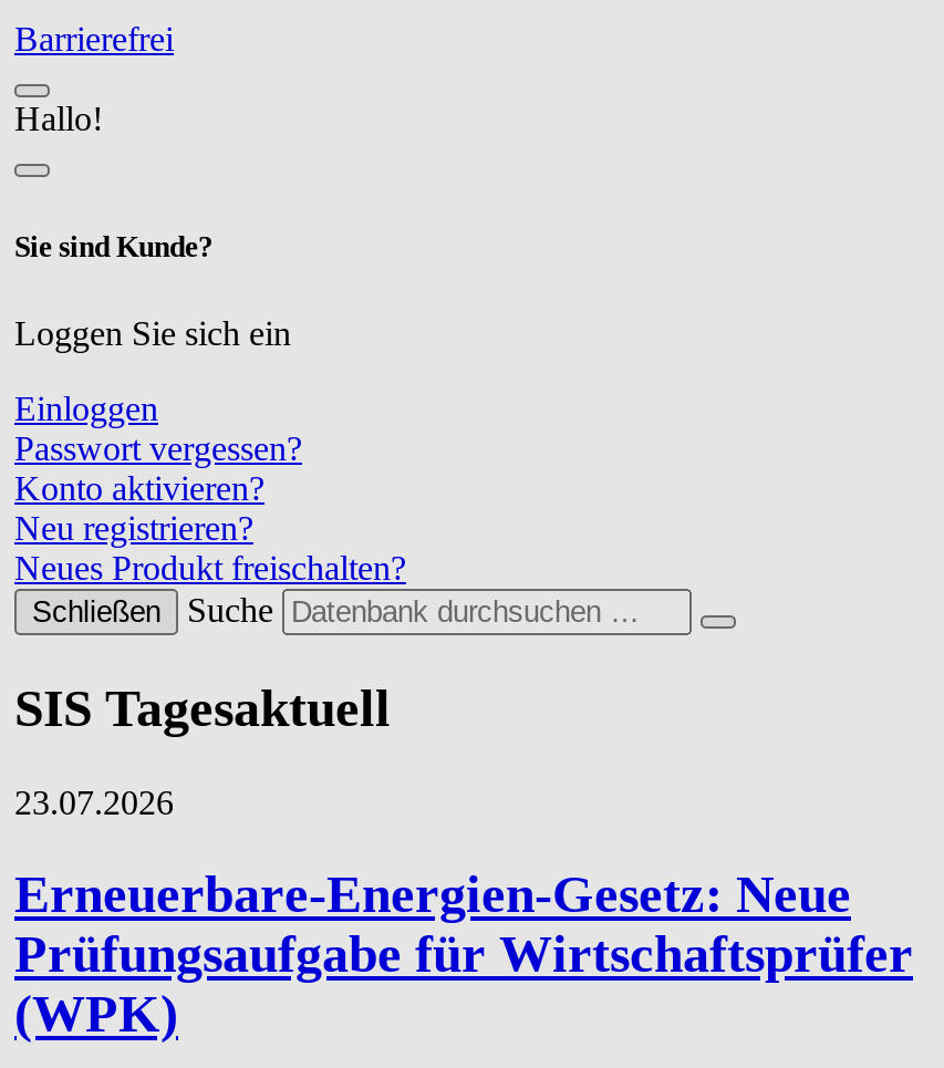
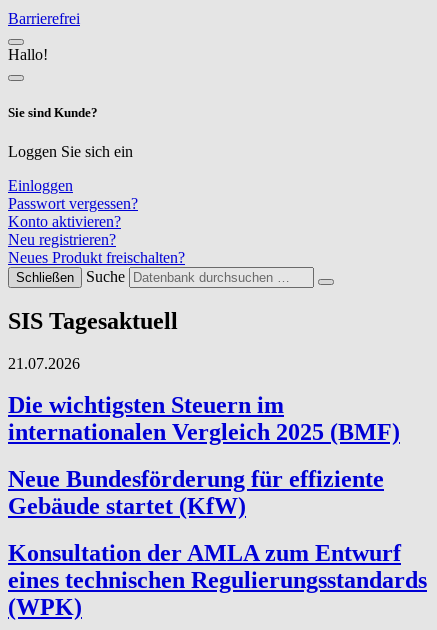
[14,782,913,984] 23.07.2026 | Erneuerbare-Energien-Gesetz: Neue | Prüfungsaufgabe für Wirtschaftsprüfer -> [8,354,427,593] 21.07.2026 | Die wichtigsten Steuern im | internationalen Vergleich 2025 (BMF) | Neue Bundesförderung für effiziente | Gebäude startet (KfW) | Konsultation der AMLA zum Entwurf | eines technischen Regulierungsstandards

